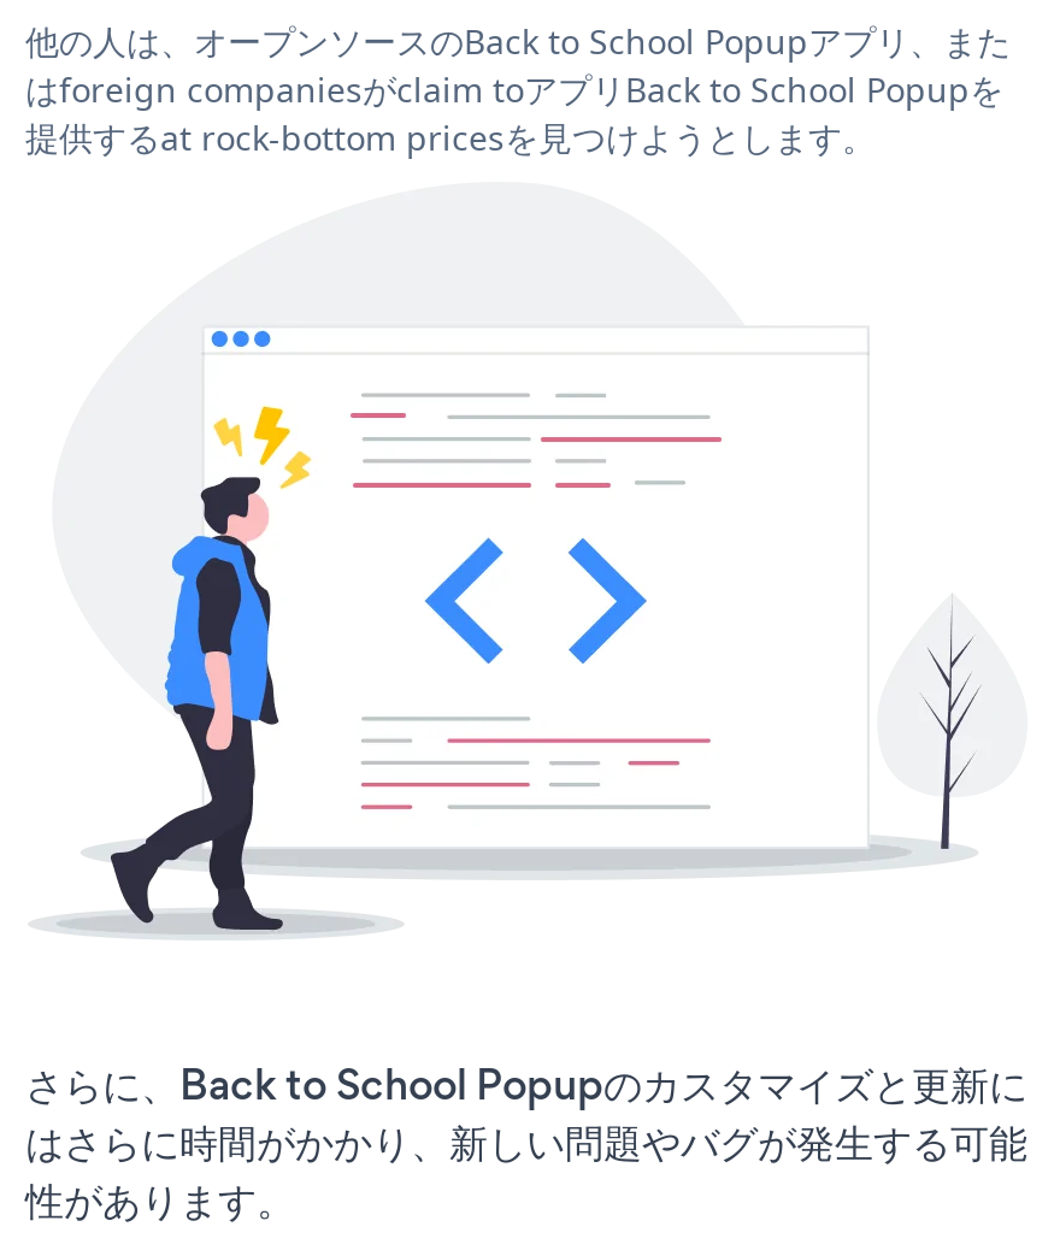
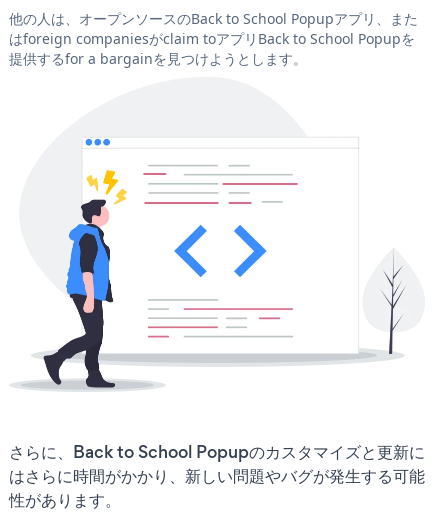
[25,114,876,159] 提供するat rock-bottom pricesを見つけようとします。 -> [9,49,307,68] 提供するfor a bargainを見つけようとします。

